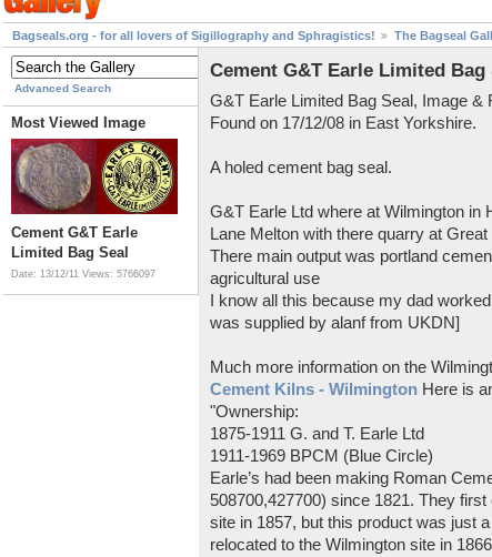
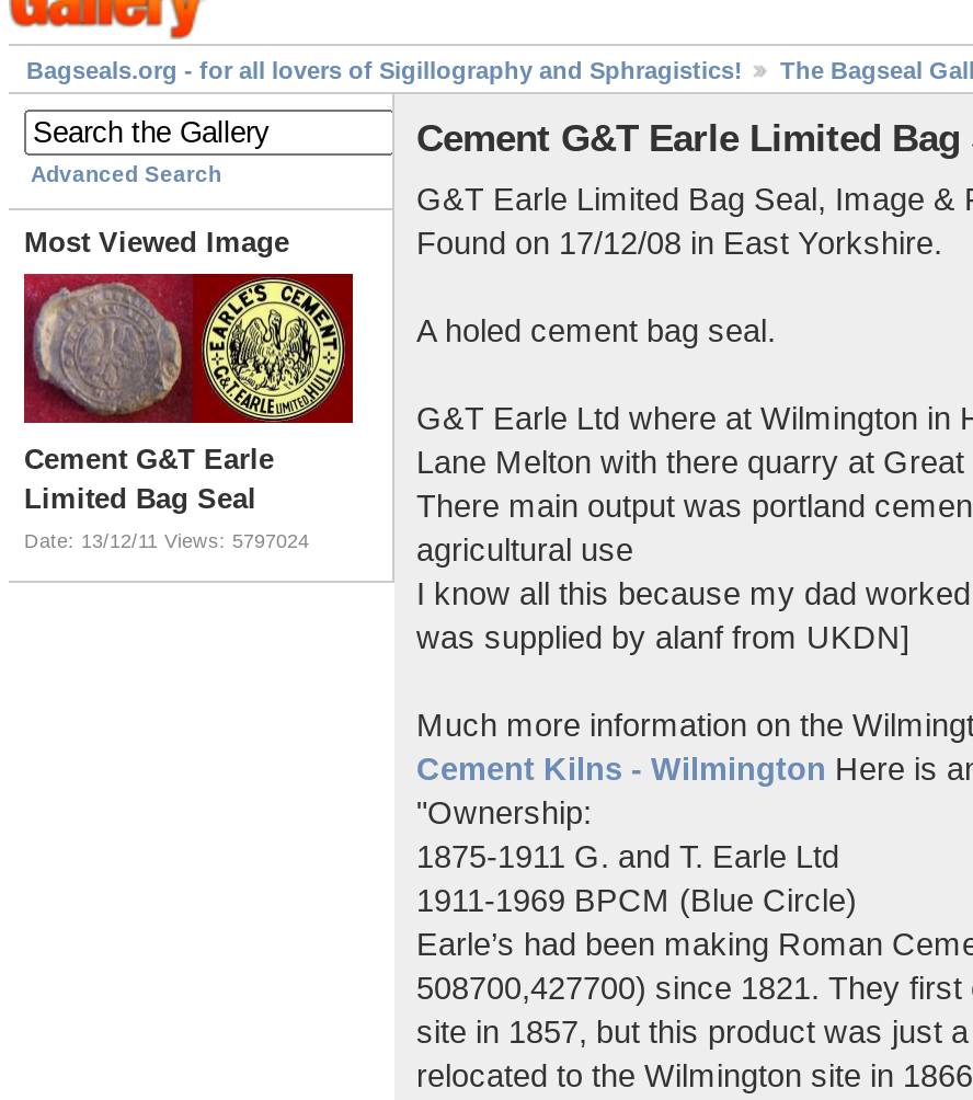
[11,269,155,280] Date: 13/12/11 Views: 5766097 -> [24,531,309,553] Date: 13/12/11 Views: 5797024

